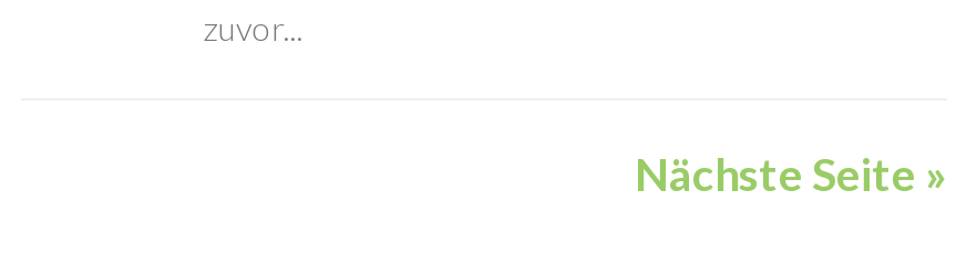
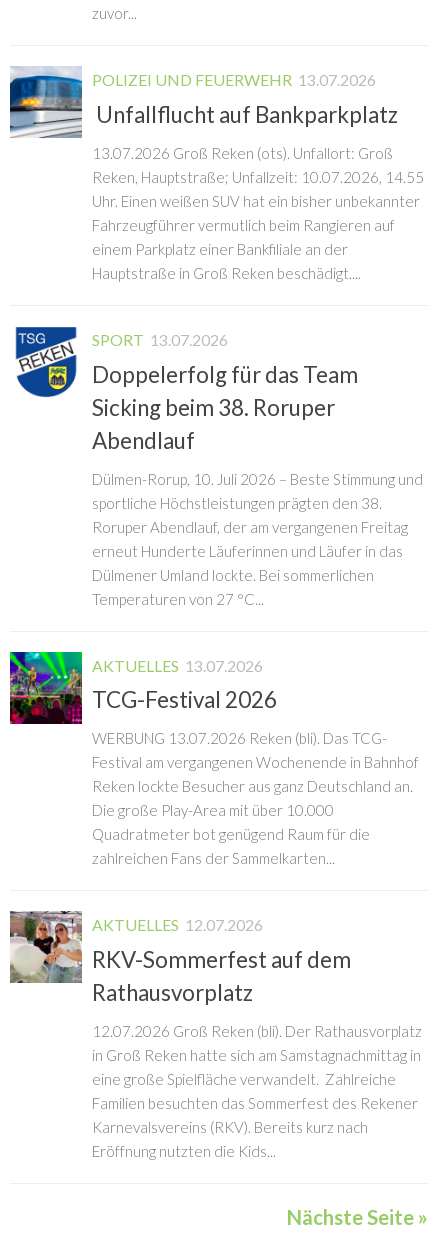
none -> [9,66,424,282] [image] | POLIZEI UND FEUERWEHR 13.07.2026 | Unfallflucht auf Bankparkplatz | 13.07.2026 Groß Reken (ots). Unfallort: Groß | Reken, Hauptstraße; Unfallzeit: 10.07.2026, 14.55 | Uhr. Einen weißen SUV hat ein bisher unbekannter | Fahrzeugführer vermutlich beim Rangieren auf | einem Parkplatz einer Bankfiliale an der | Hauptstraße in Groß Reken beschädigt....
none -> [9,651,419,867] [image] | AKTUELLES 13.07.2026 | TCG-Festival 2026 | WERBUNG 13.07.2026 Reken (bli). Das TCG- | Festival am vergangenen Wochenende in Bahnhof | Reken lockte Besucher aus ganz Deutschland an. | Die große Play-Area mit über 10.000 | Quadratmeter bot genügend Raum für die | zahlreichen Fans der Sammelkarten...
none -> [9,910,422,1160] [image] | AKTUELLES 12.07.2026 | RKV-Sommerfest auf dem | Rathausvorplatz | 12.07.2026 Groß Reken (bli). Der Rathausvorplatz | in Groß Reken hatte sich am Samstagnachmittag in | eine große Spielfläche verwandelt. Zahlreiche | Familien besuchten das Sommerfest des Rekener | Karnevalsvereins (RKV). Bereits kurz nach | Eröffnung nutzten die Kids...
none -> [15,326,423,607] [image] | SPORT 13.07.2026 | Doppelerfolg für das Team | Sicking beim 38. Roruper | Abendlauf | Dülmen-Rorup, 10. Juli 2026 – Beste Stimmung und | sportliche Höchstleistungen prägten den 38. | Roruper Abendlauf, der am vergangenen Freitag | erneut Hunderte Läuferinnen und Läufer in das | Dülmener Umland lockte. Bei sommerlichen | Temperaturen von 27 °C...

